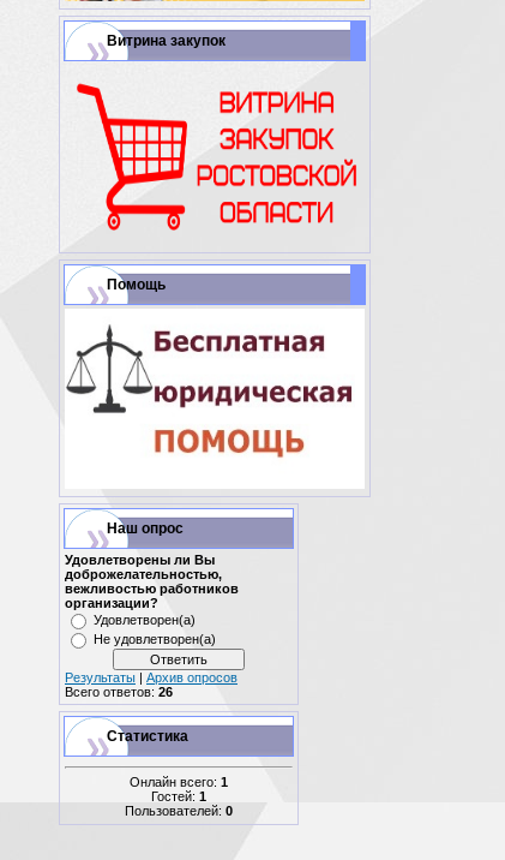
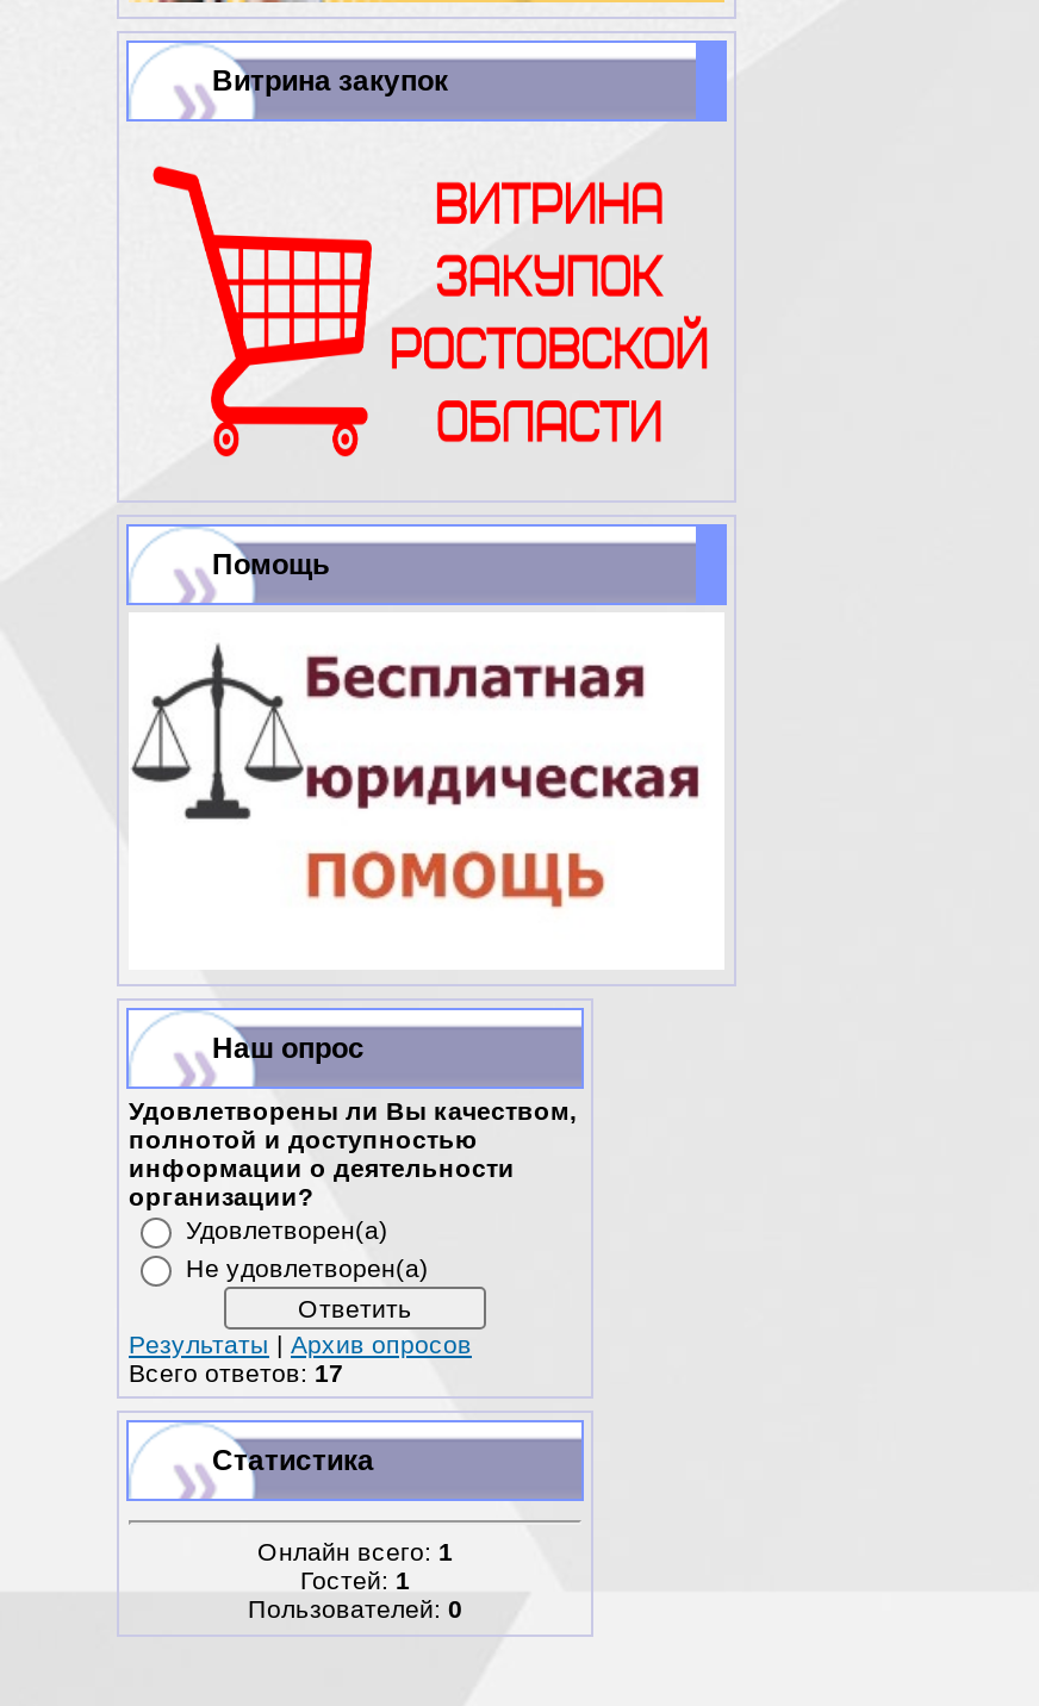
[65,552,239,595] Удовлетворены ли Вы | доброжелательностью, | вежливостью работников -> [129,1095,577,1181] Удовлетворены ли Вы качеством, | полнотой и доступностью | информации о деятельности
[65,684,173,699] Всего ответов:26 -> [129,1357,343,1386] Всего ответов:17

